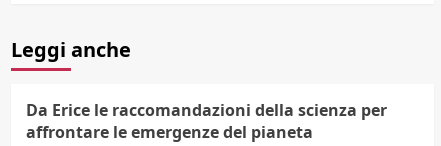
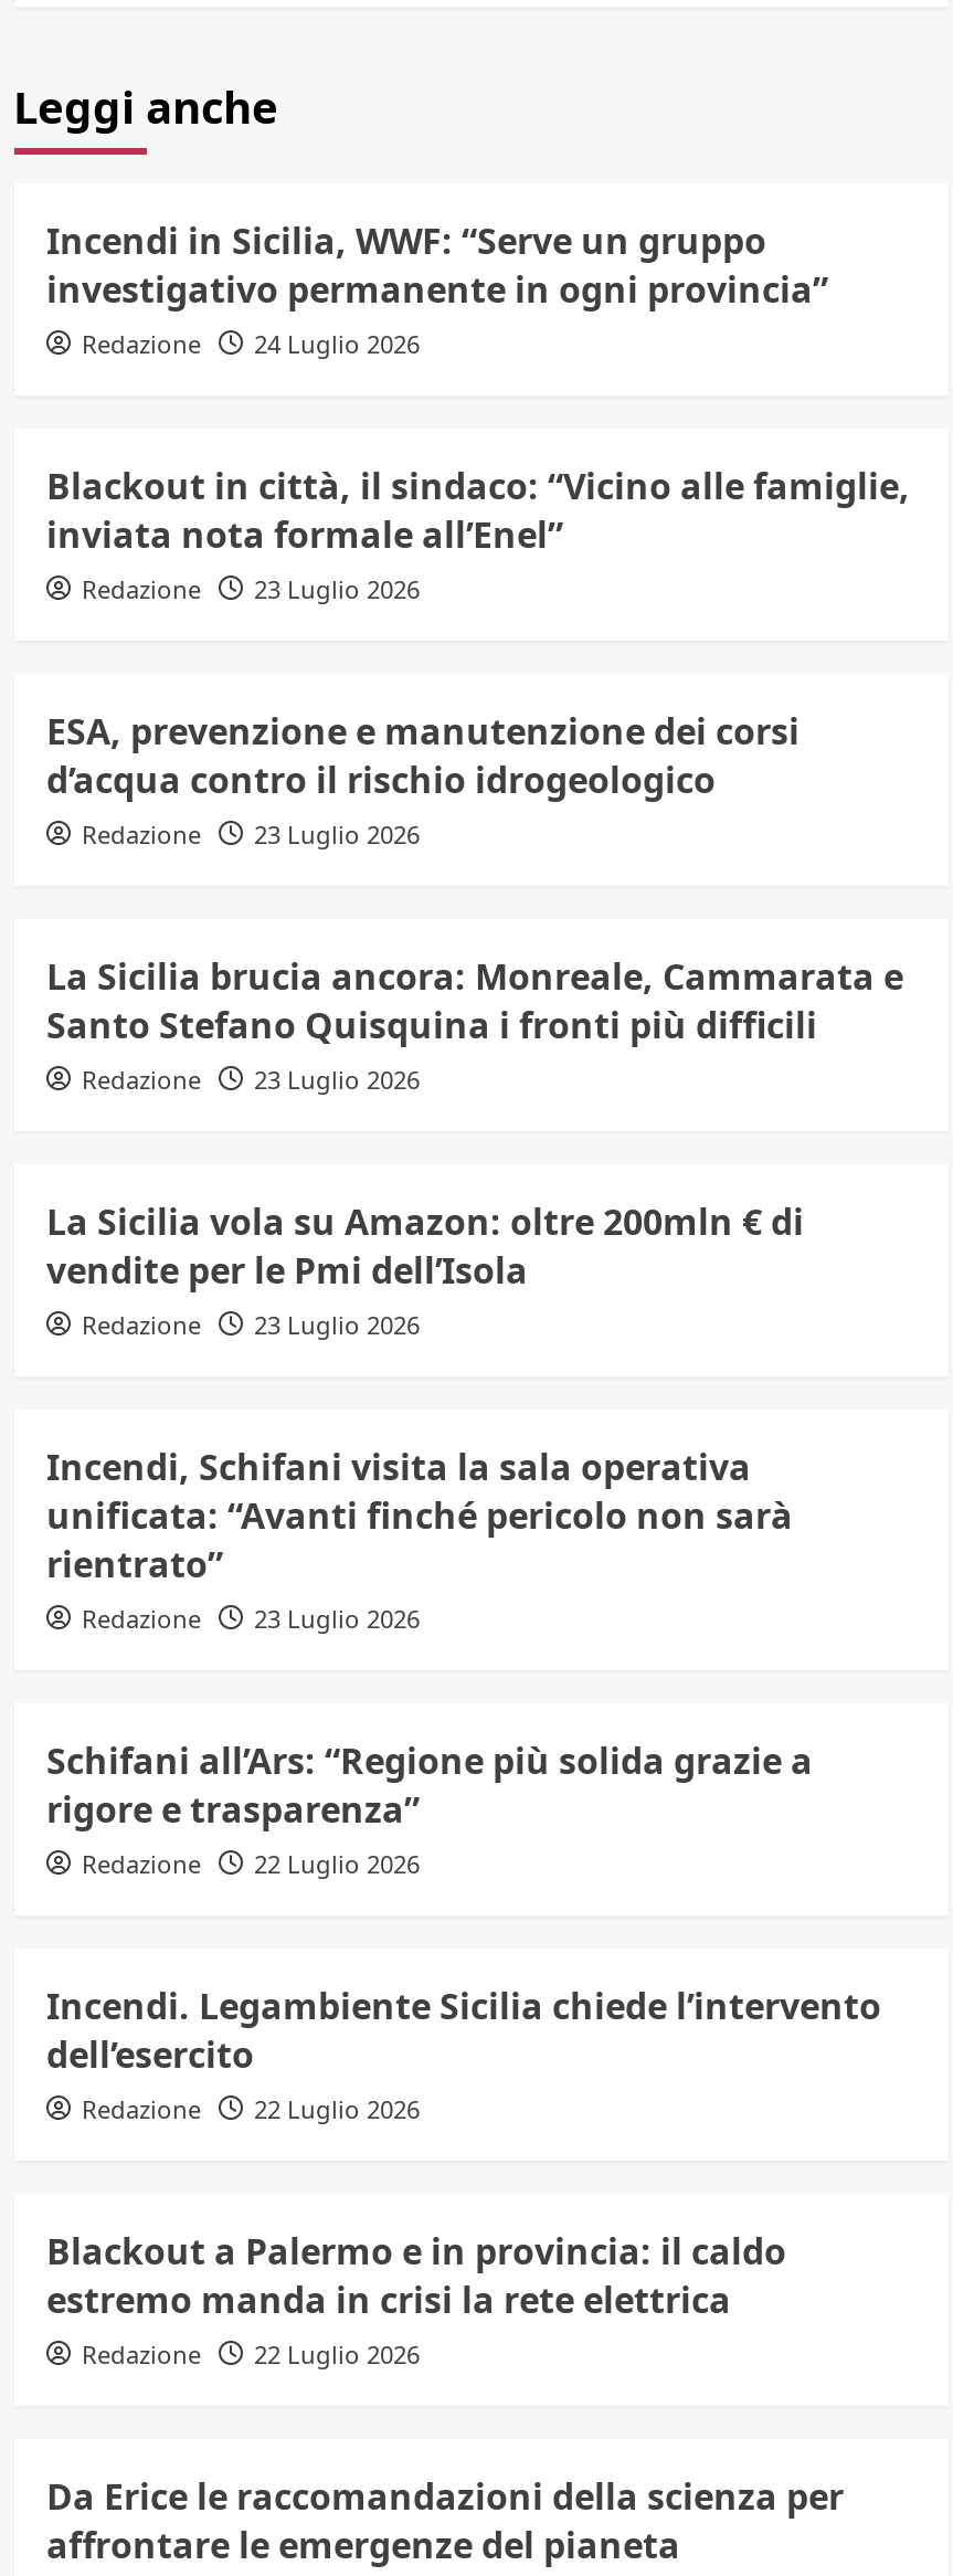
none -> [46,217,910,2371] Incendi in Sicilia, WWF: “Serve un gruppo | investigativo permanente in ogni provincia” | Redazione | 24 Luglio 2026 | Blackout in città, il sindaco: “Vicino alle famiglie, | inviata nota formale all’Enel” | Redazione | 23 Luglio 2026 | ESA, prevenzione e manutenzione dei corsi | d’acqua contro il rischio idrogeologico | Redazione | 23 Luglio 2026 | La Sicilia brucia ancora: Monreale, Cammarata e | Santo Stefano Quisquina i fronti più difficili | Redazione | 23 Luglio 2026 | La Sicilia vola su Amazon: oltre 200mln € di | vendite per le Pmi dell’Isola | Redazione | 23 Luglio 2026 | Incendi, Schifani visita la sala operativa | unificata: “Avanti finché pericolo non sarà | rientrato” | Redazione | 23 Luglio 2026 | Schifani all’Ars: “Regione più solida grazie a | rigore e trasparenza” | Redazione | 22 Luglio 2026 | Incendi. Legambiente Sicilia chiede l’intervento | dell’esercito | Redazione | 22 Luglio 2026 | Blackout a Palermo e in provincia: il caldo | estremo manda in crisi la rete elettrica | Redazione | 22 Luglio 2026

